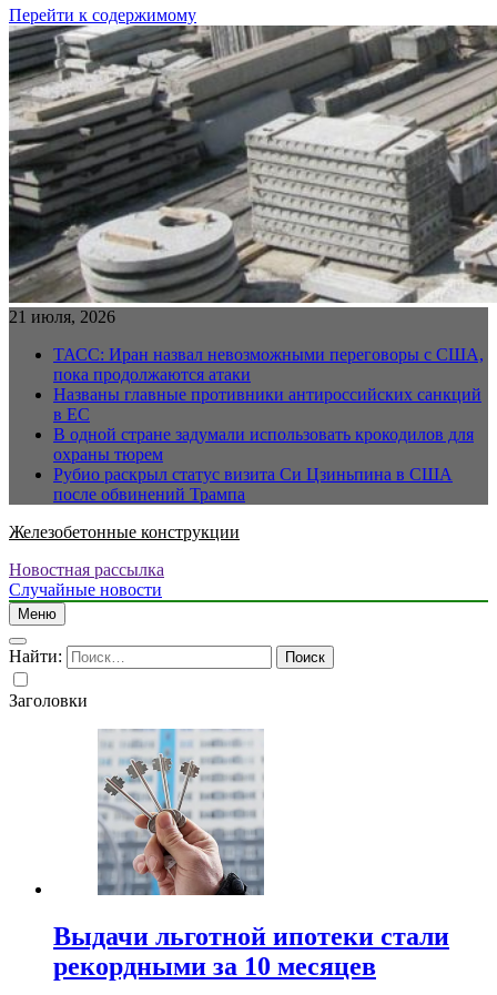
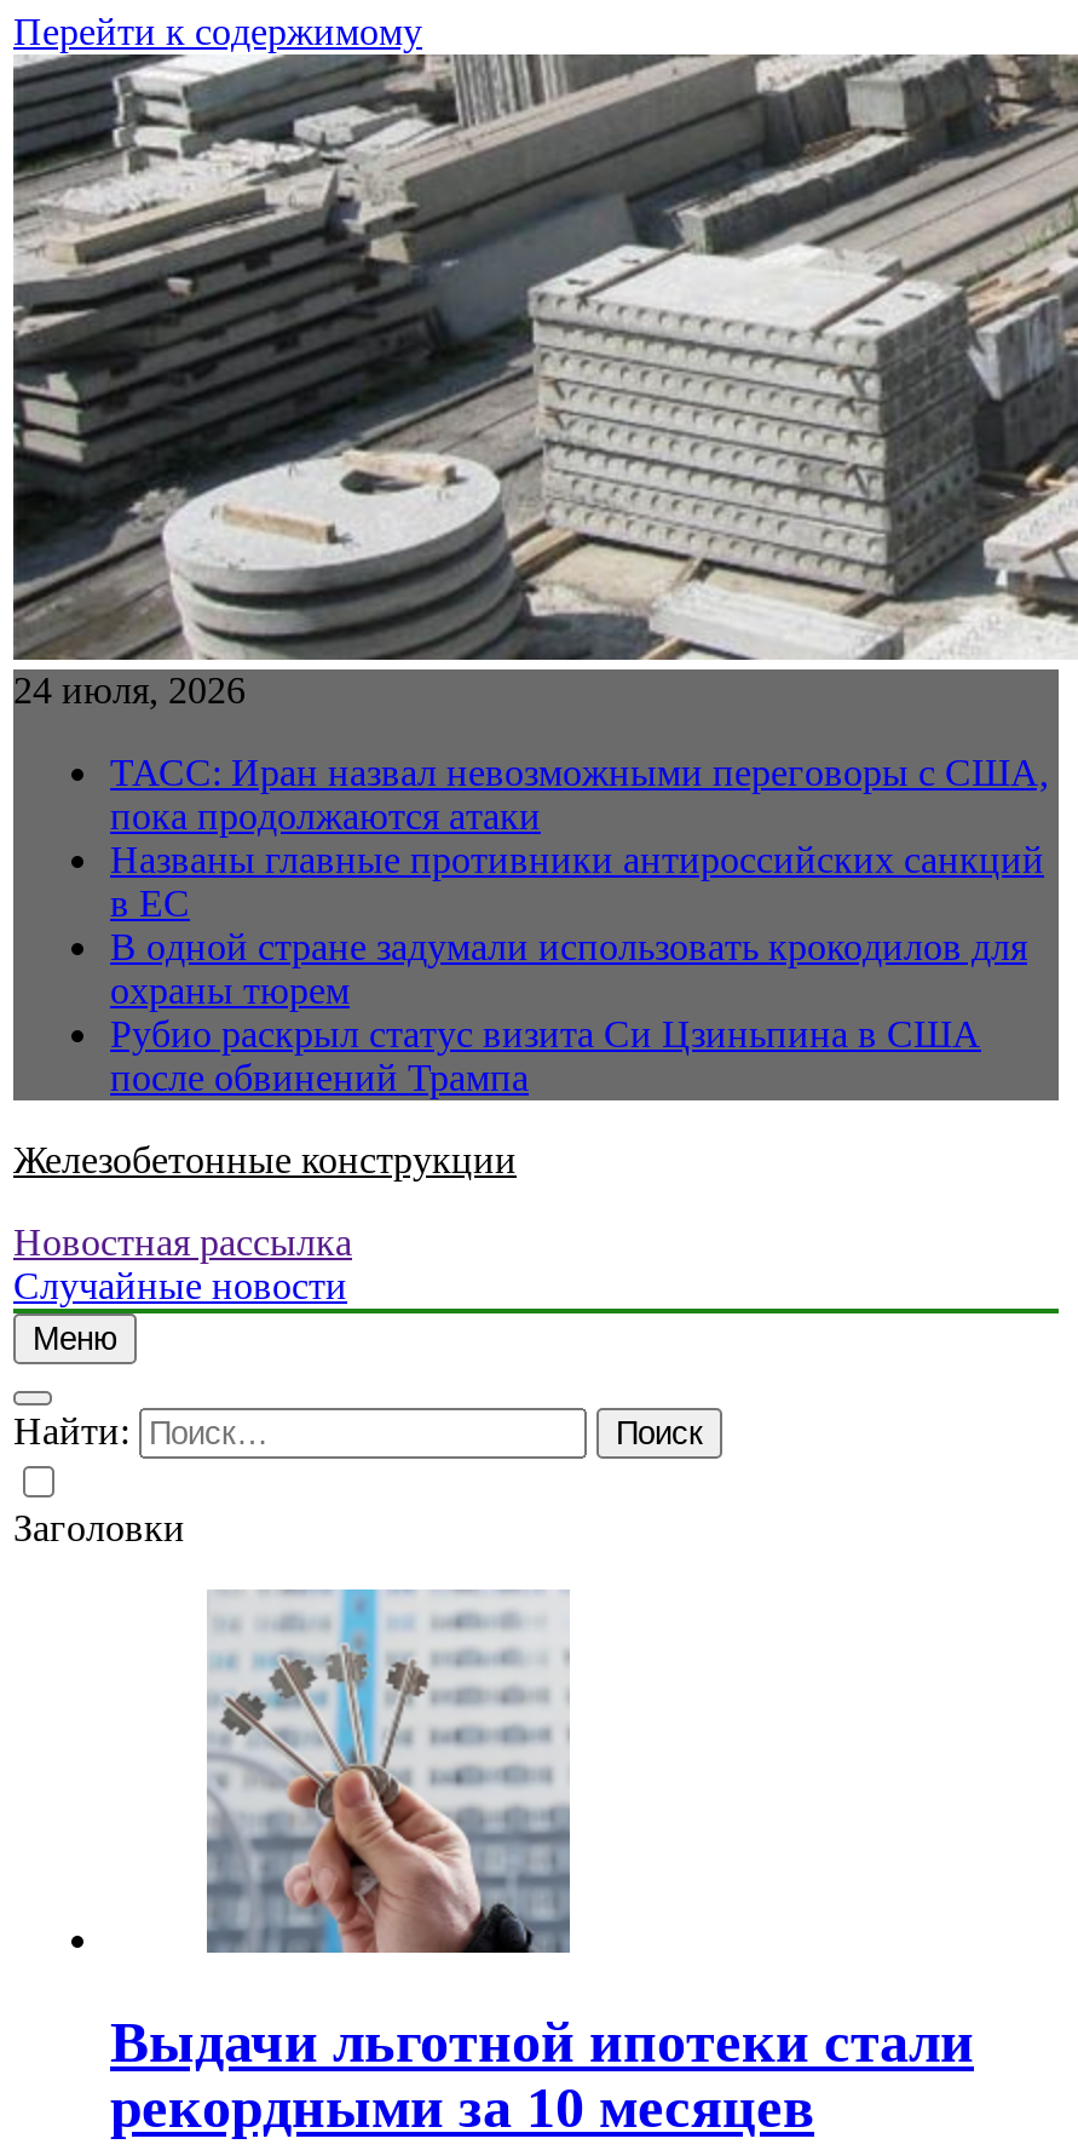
[9,307,115,326] 21 июля, 2026 -> [13,669,246,711] 24 июля, 2026

